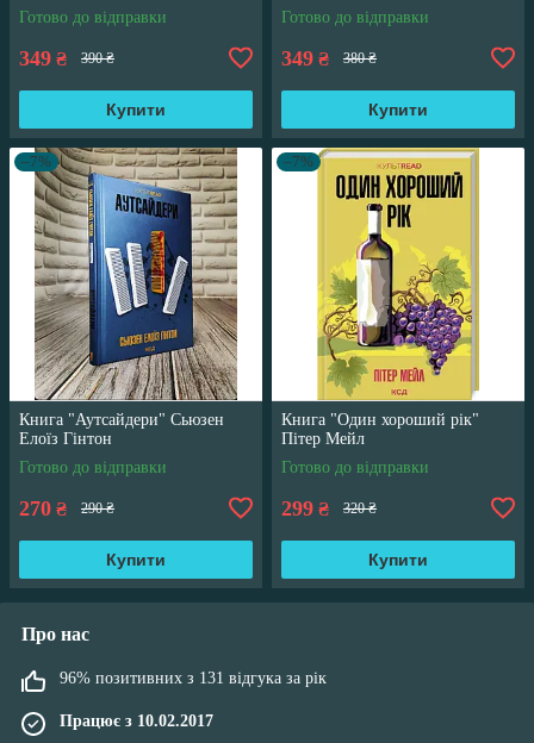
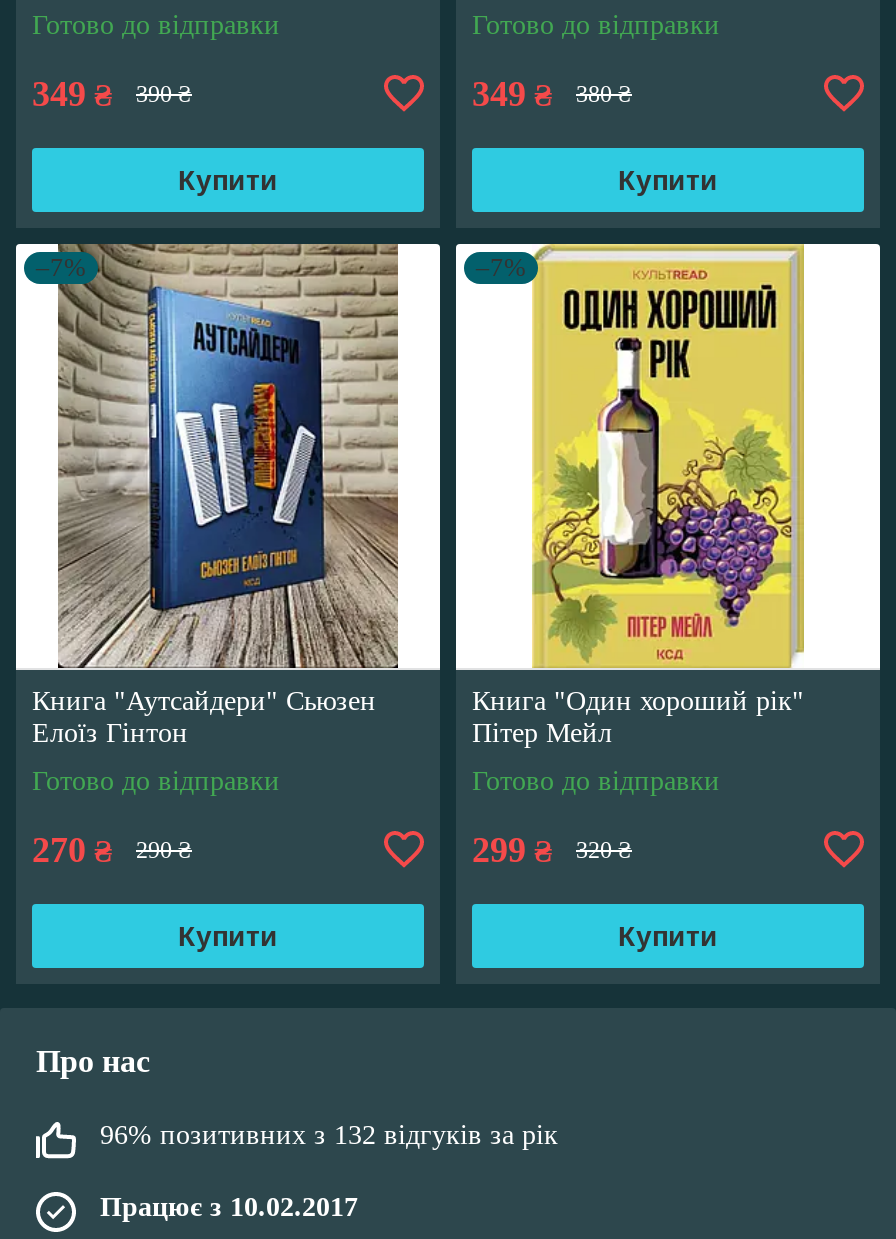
[60,669,327,687] 96% позитивних з 131 відгука за рік -> [100,1120,558,1150] 96% позитивних з 132 відгуків за рік

